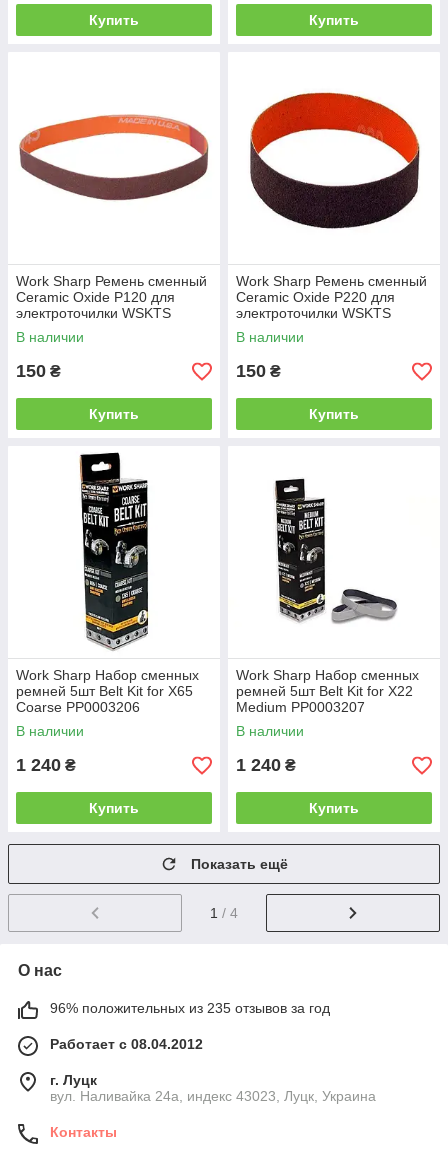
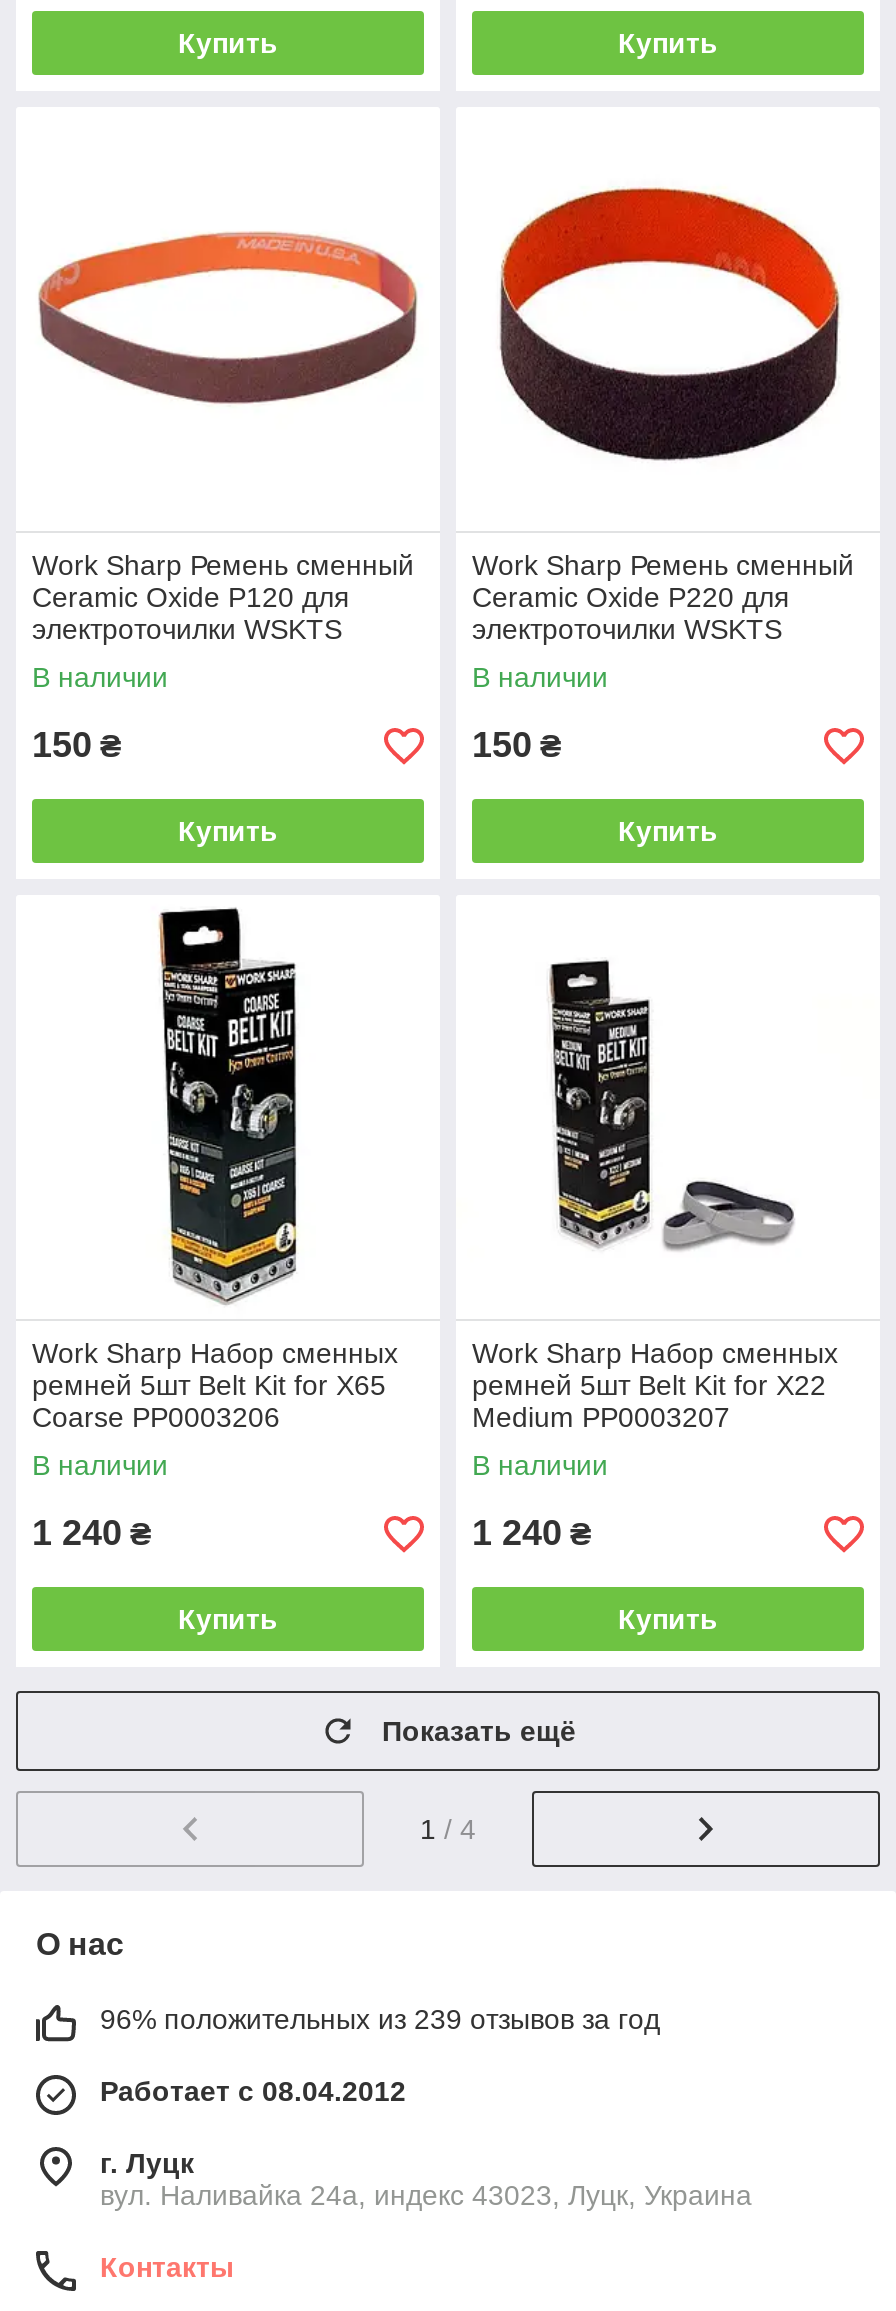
[50,1000,330,1016] 96% положительных из 235 отзывов за год -> [100,2003,660,2035] 96% положительных из 239 отзывов за год

